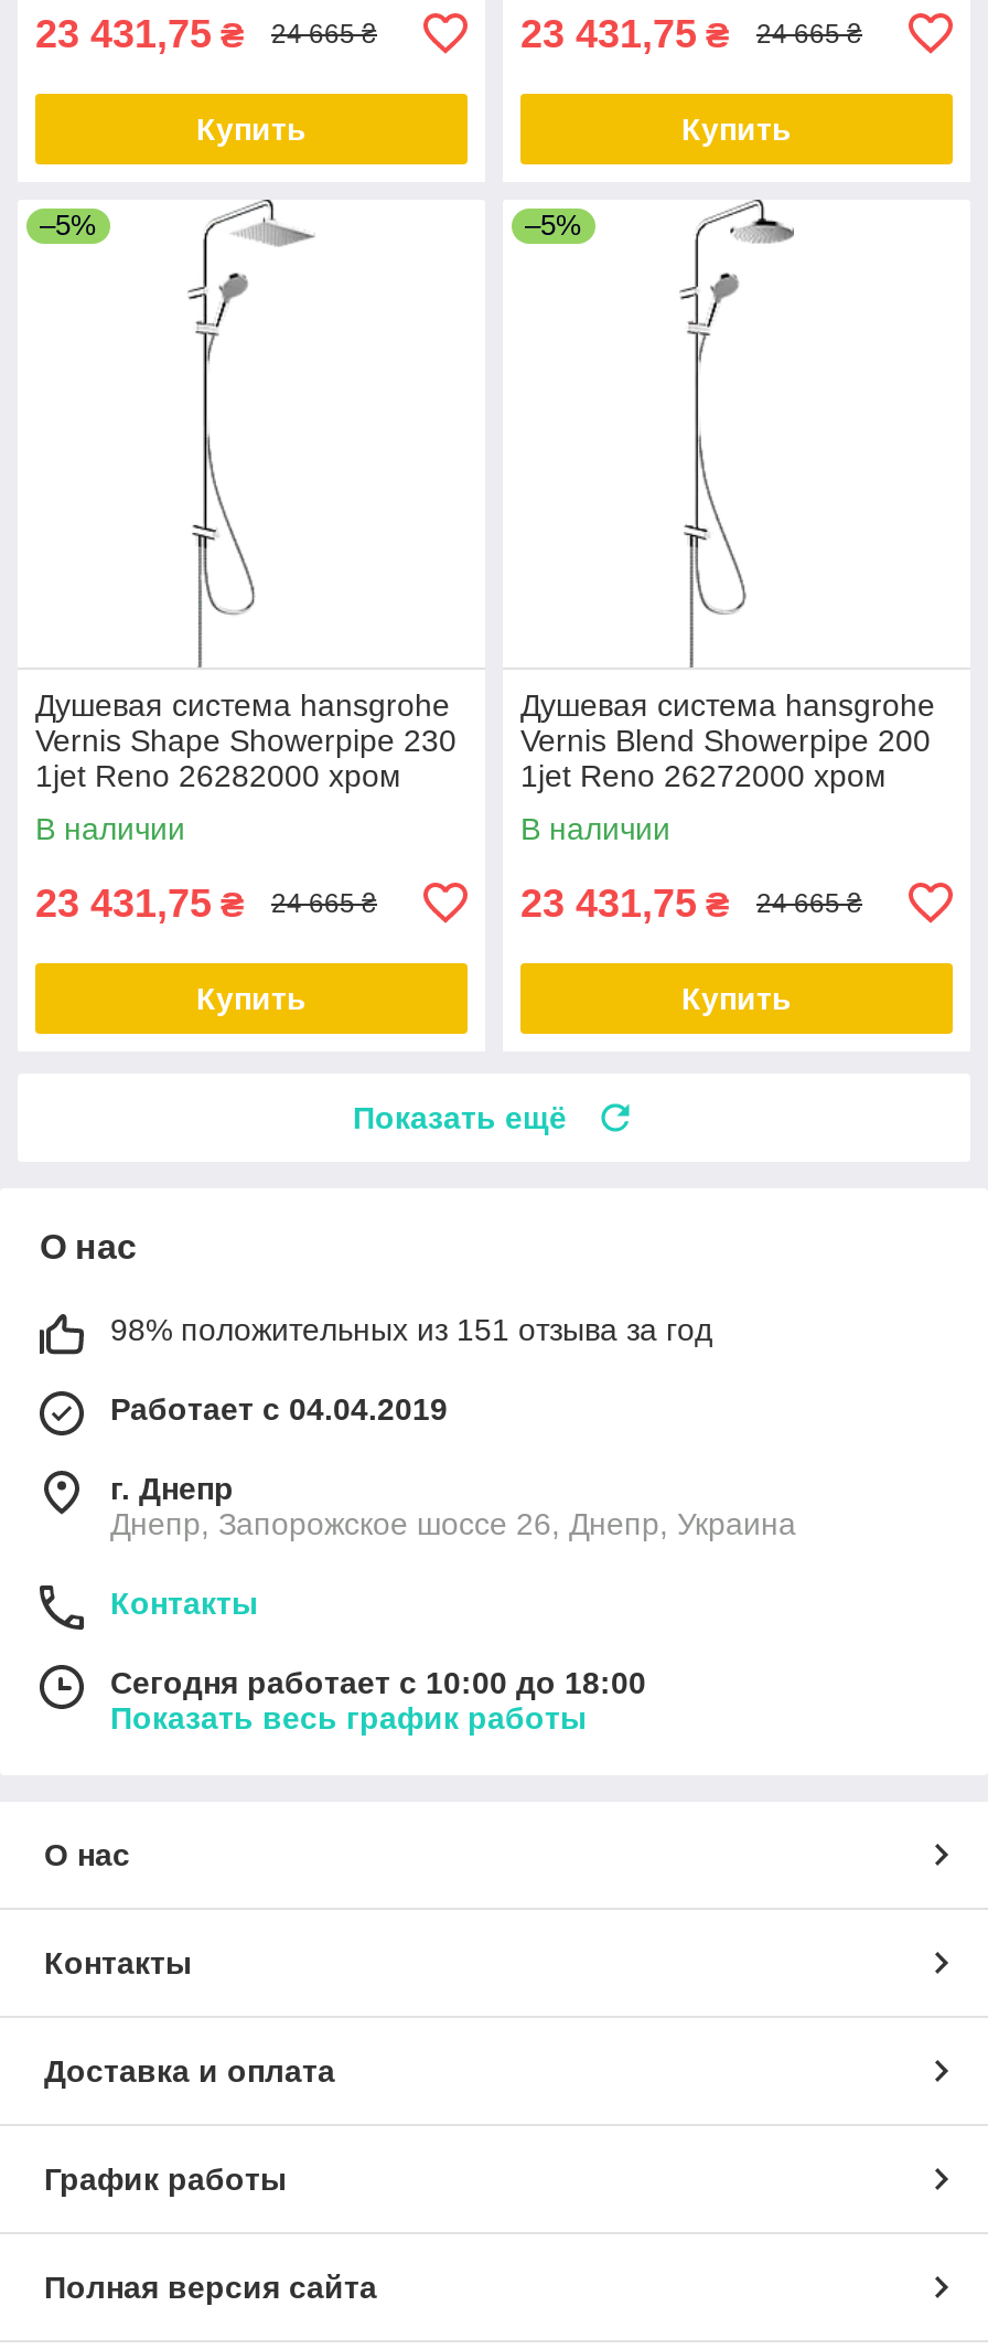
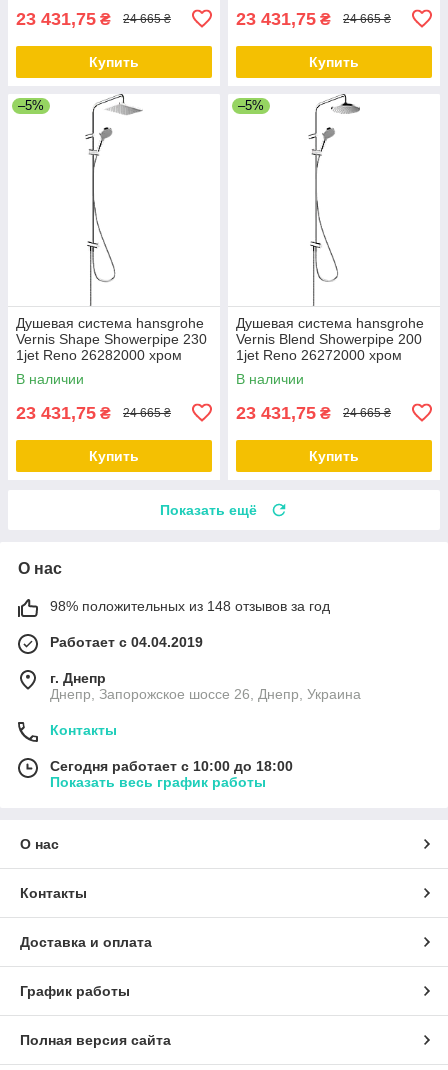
[110,1311,712,1347] 98% положительных из 151 отзыва за год -> [50,598,330,614] 98% положительных из 148 отзывов за год

